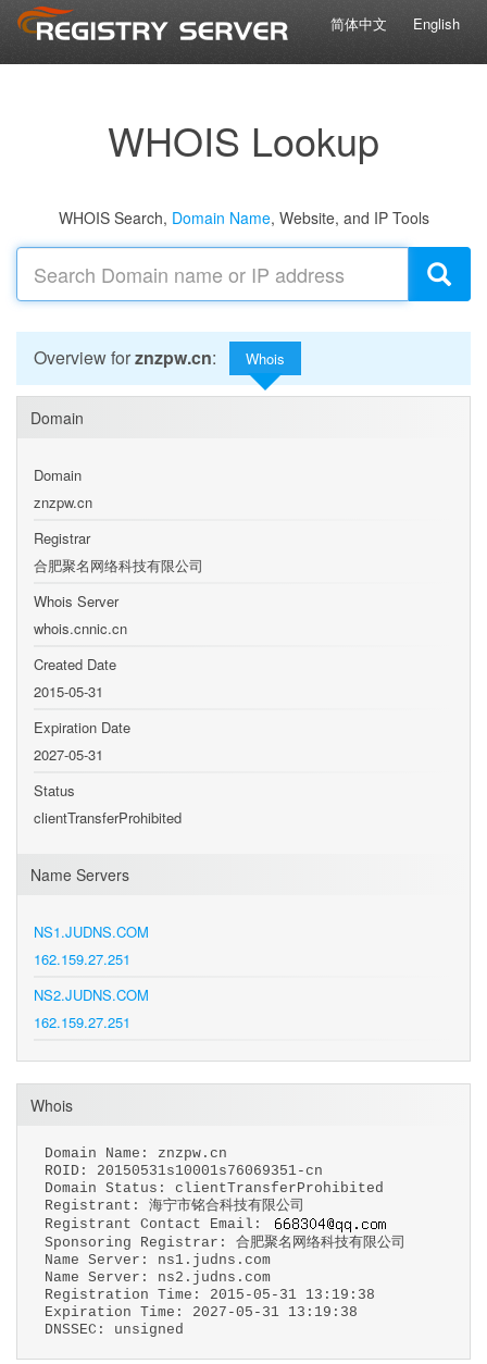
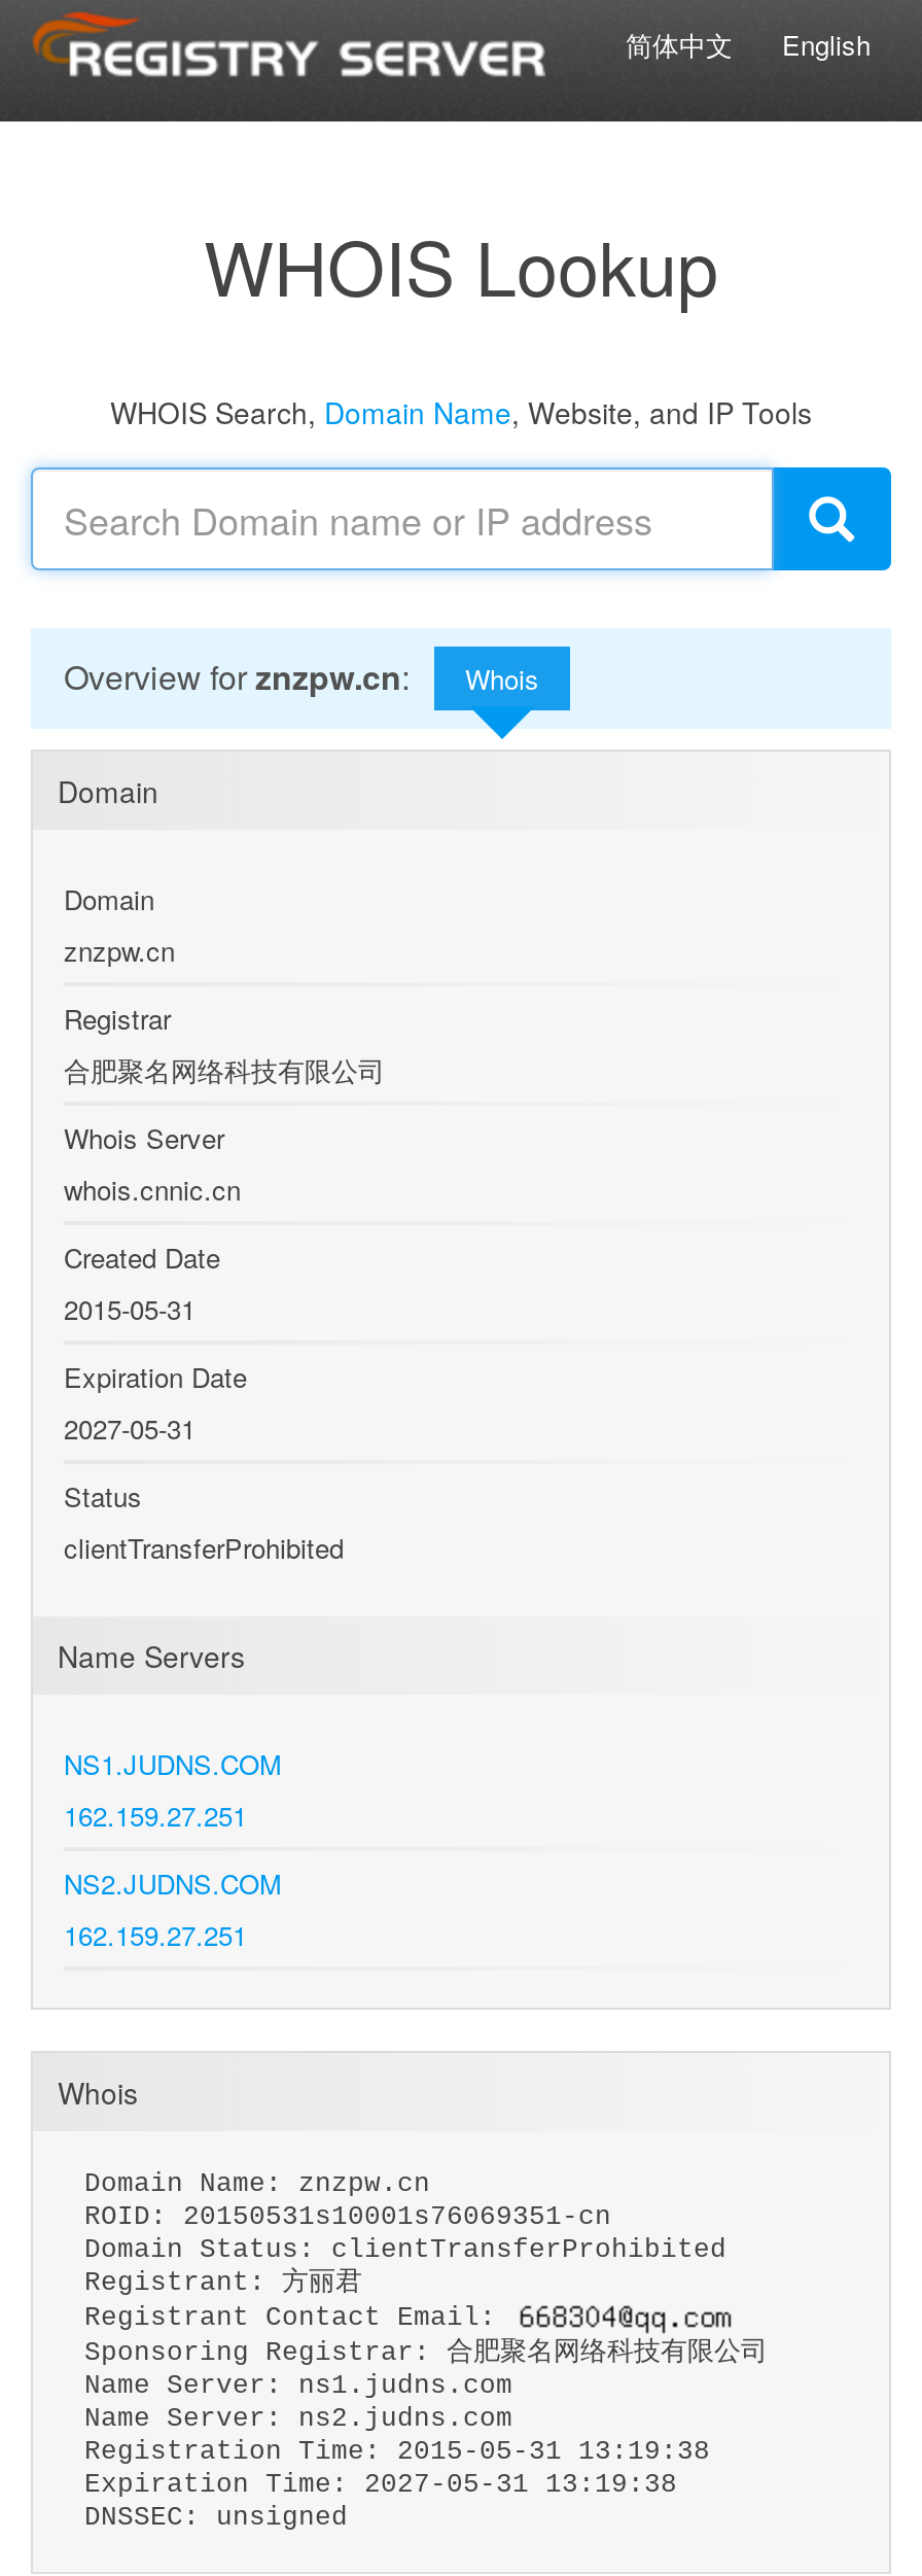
[45,1198,304,1214] Registrant: 海宁市铭合科技有限公司 -> [84,2267,362,2298] Registrant: 方丽君

